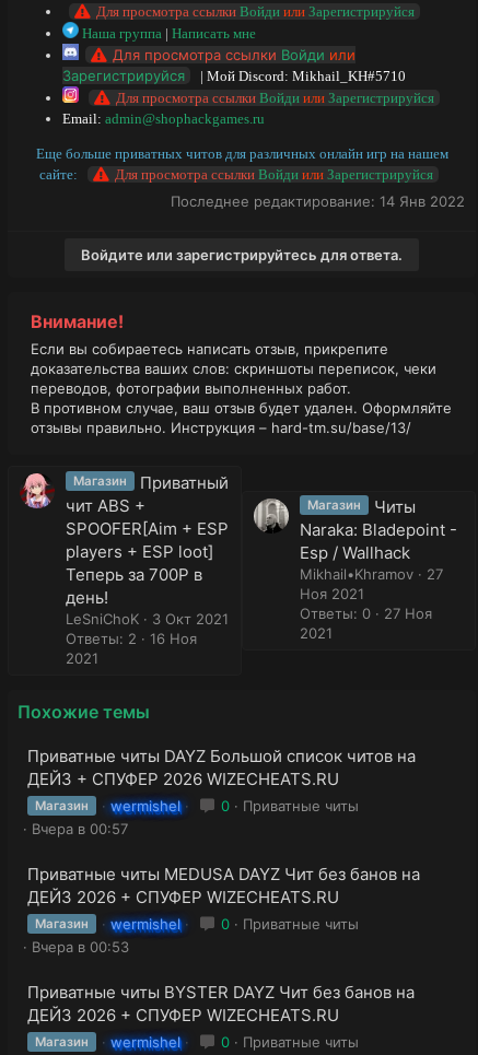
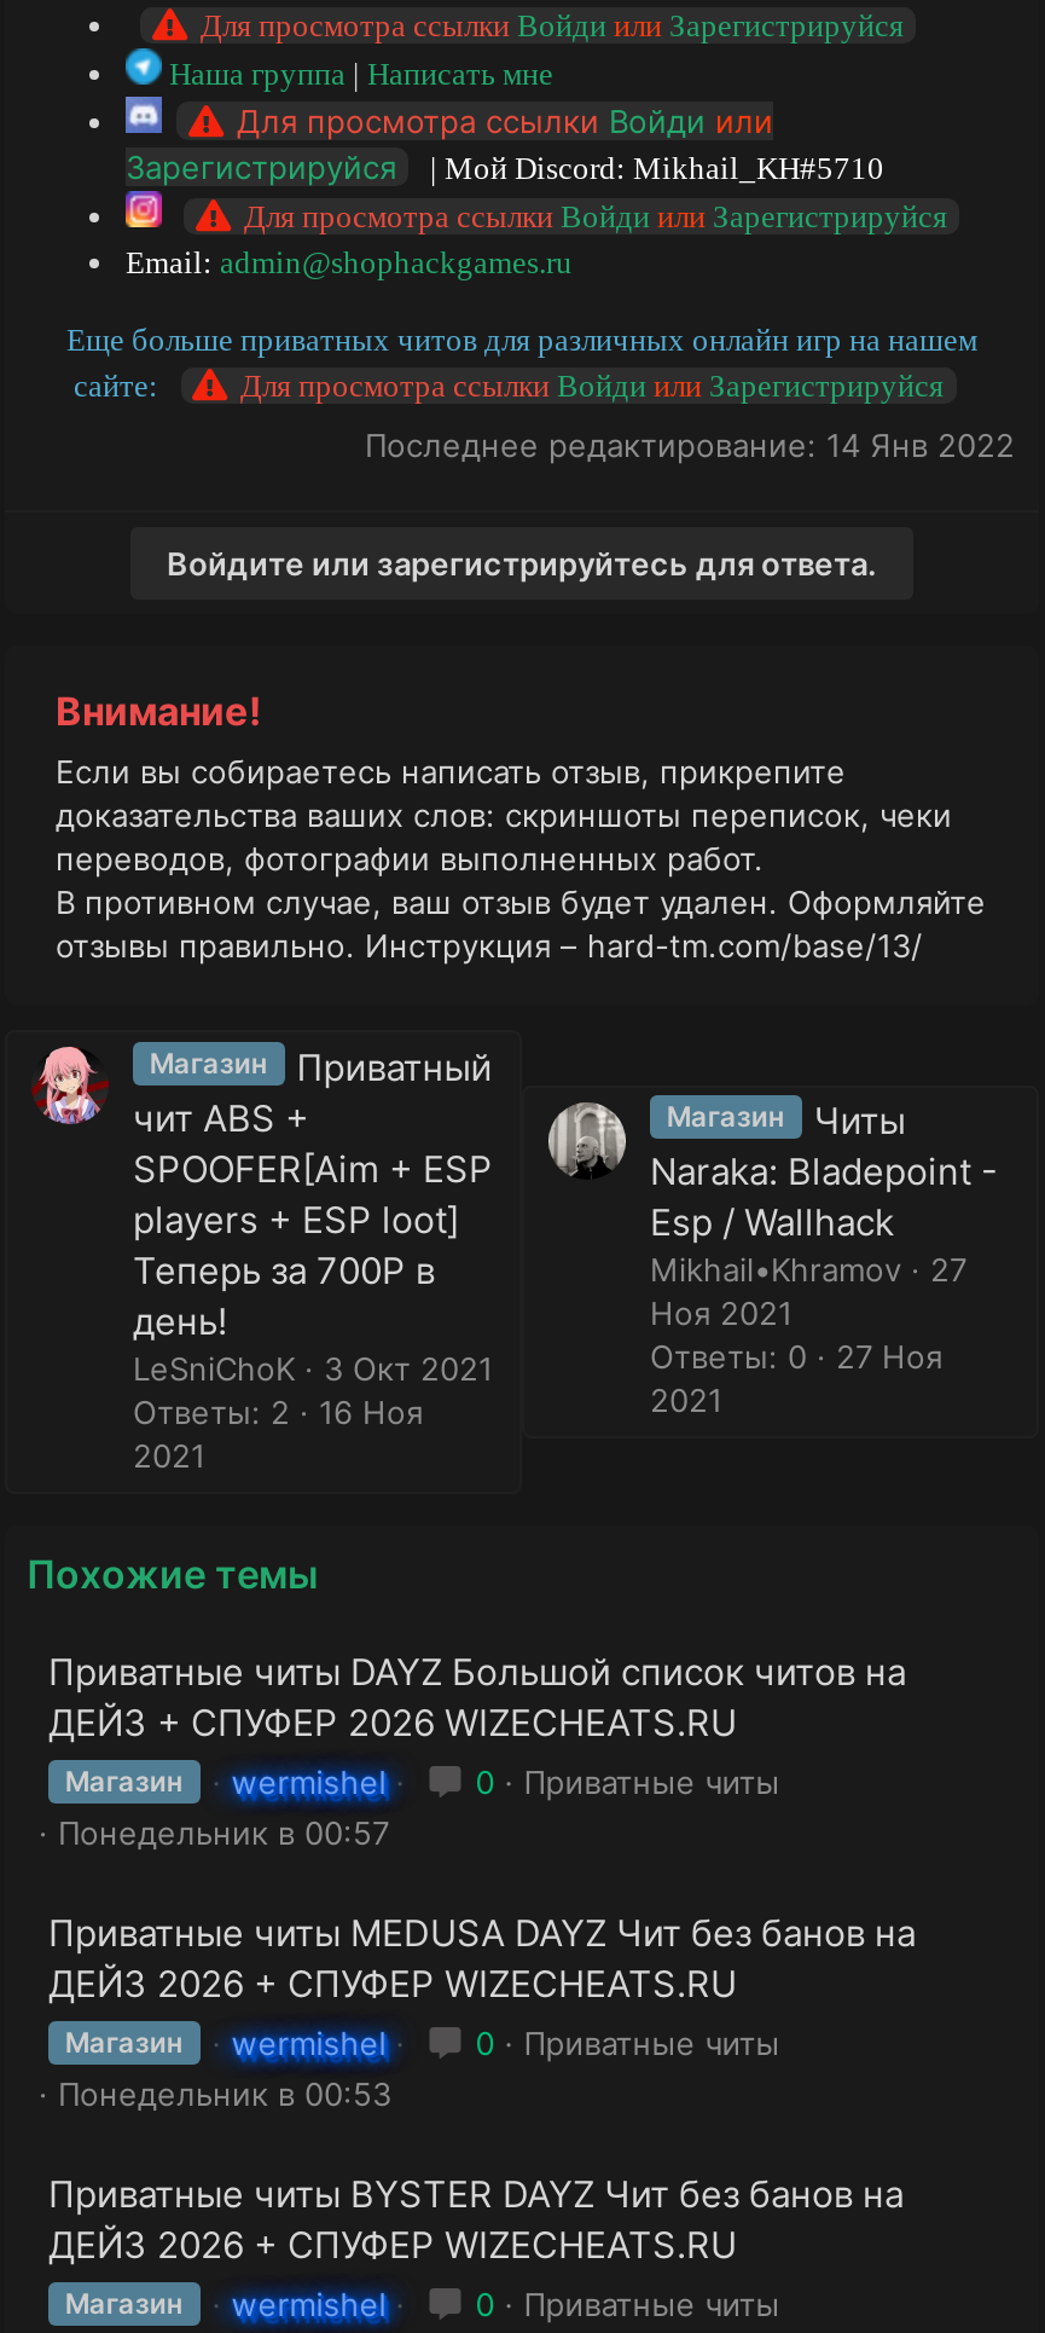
[31,419,411,436] отзывы правильно. Инструкция – hard-tm.su/base/13/ -> [56,926,923,965] отзывы правильно. Инструкция – hard-tm.com/base/13/
[32,820,128,838] Вчера в 00:57 -> [58,1814,389,1853] Понедельник в 00:57
[32,938,129,956] Вчера в 00:53 -> [58,2075,391,2114] Понедельник в 00:53

